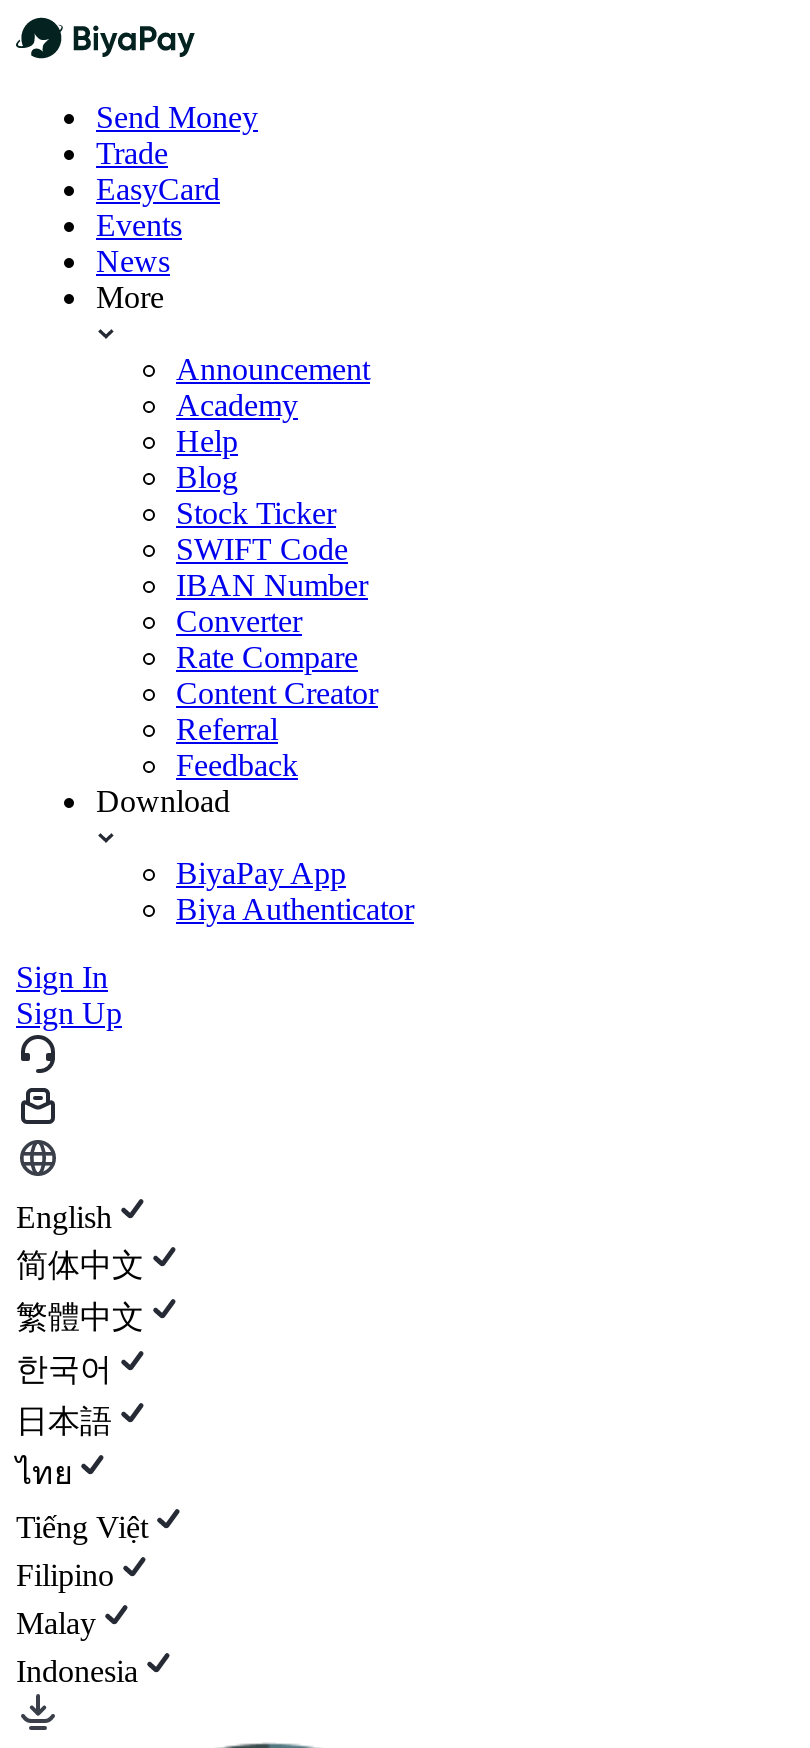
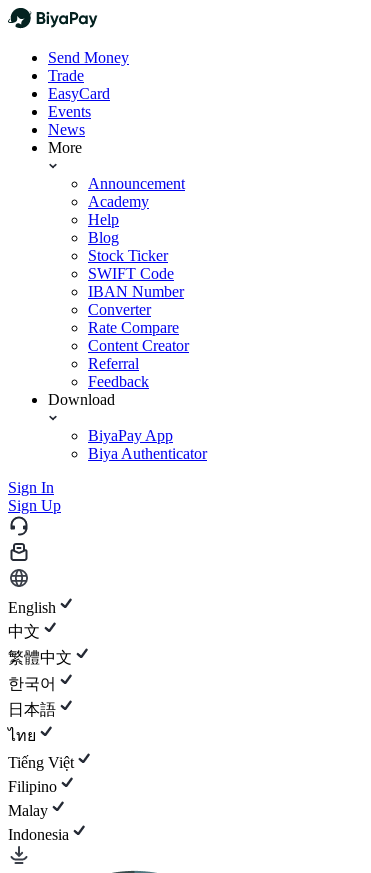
[16,1248,144,1282] 简体中文 -> [8,623,40,640] 中文

